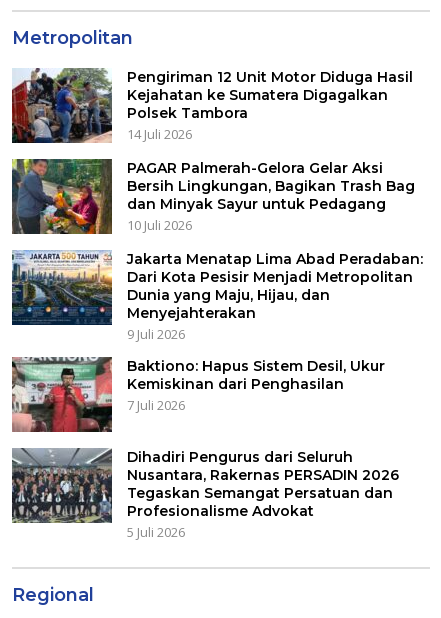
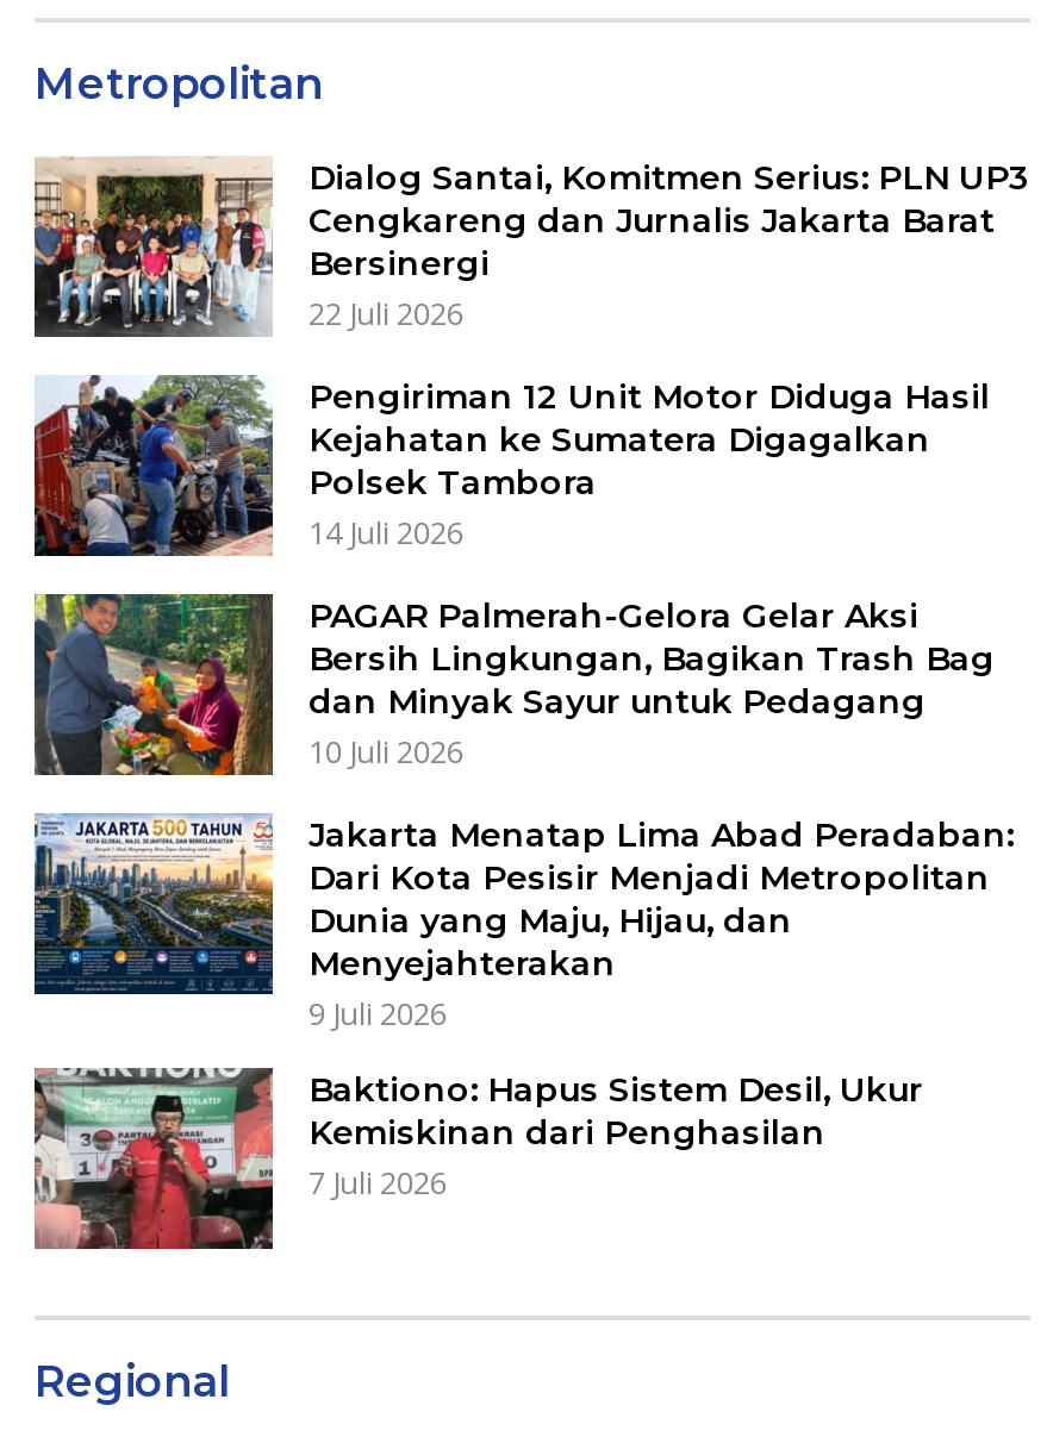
none -> [32,155,1030,339] [image] | Dialog Santai, Komitmen Serius: PLN UP3 | Cengkareng dan Jurnalis Jakarta Barat | Bersinergi | 22 Juli 2026
moved [11,65,423,414] -> [32,370,1014,1203]: [image] | Pengiriman 12 Unit Motor Diduga Hasil | Kejahatan ke Sumatera Digagalkan | ... | Kemiskinan dari Penghasilan | 7 Juli 2026
[11,447,399,541] [image] | Dihadiri Pengurus dari Seluruh | Nusantara, Rakernas PERSADIN 2026 | Tegaskan Semangat Persatuan dan | Profesionalisme Advokat | 5 Juli 2026 -> none

